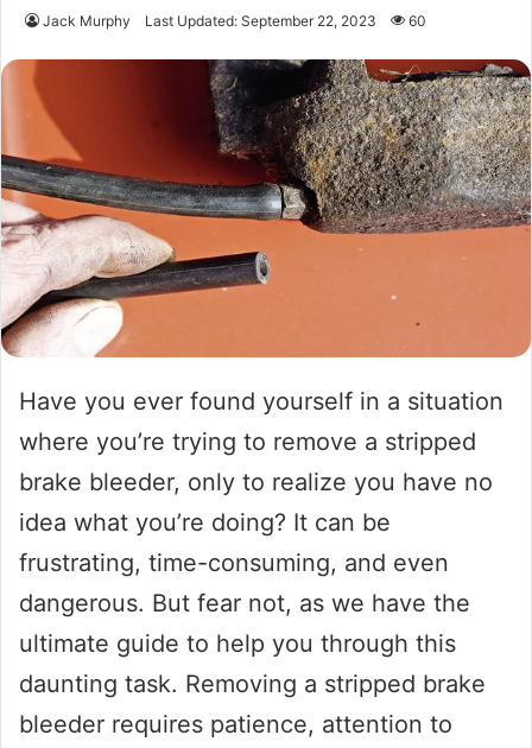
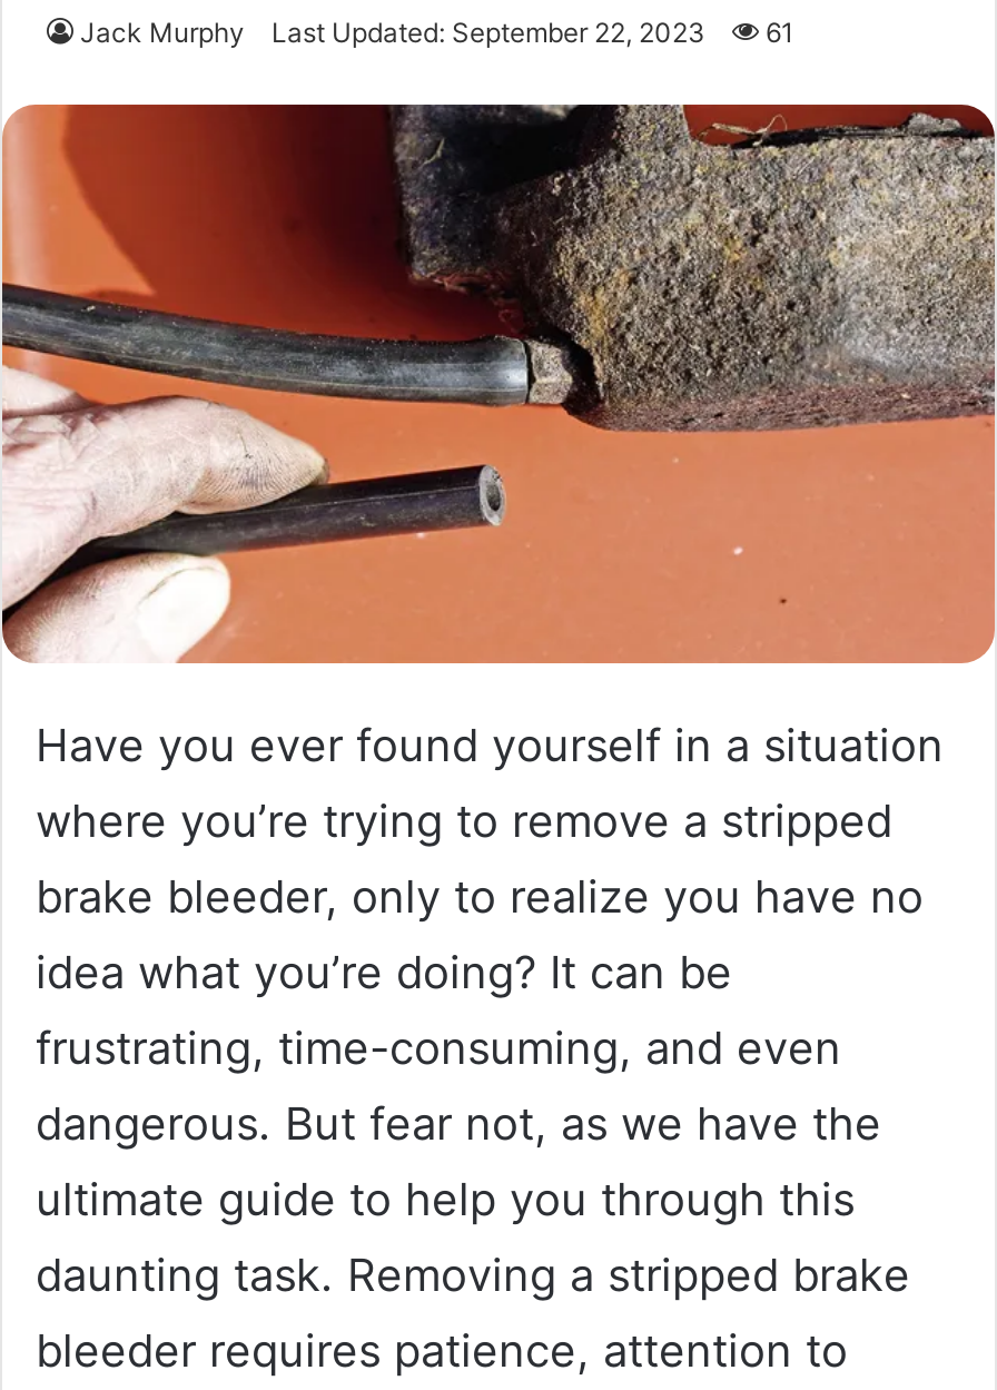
[43,12,426,30] Jack Murphy Last Updated: September 22, 2023 60 -> [80,16,794,49] Jack Murphy Last Updated: September 22, 2023 61

